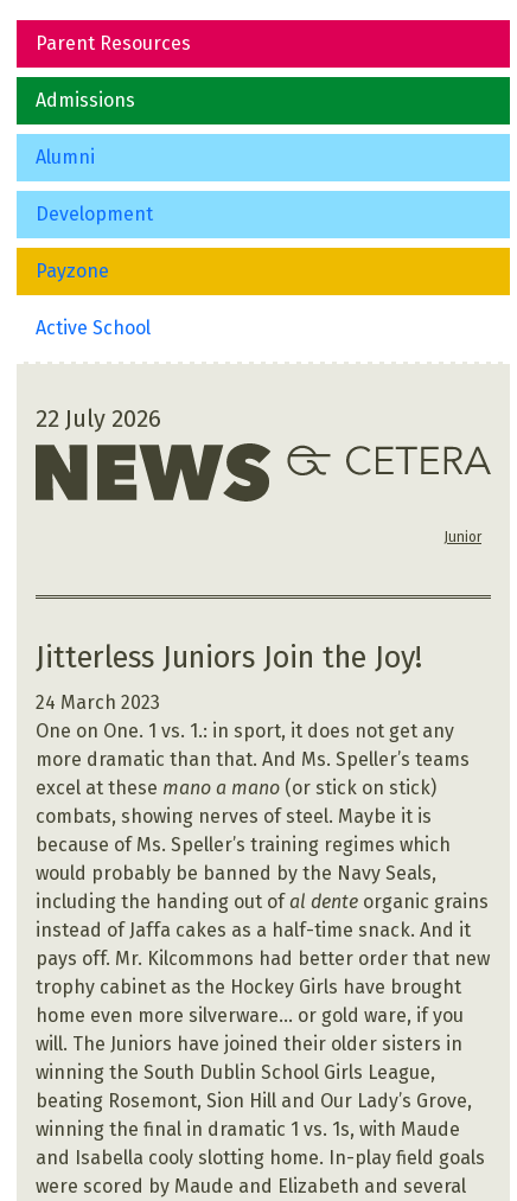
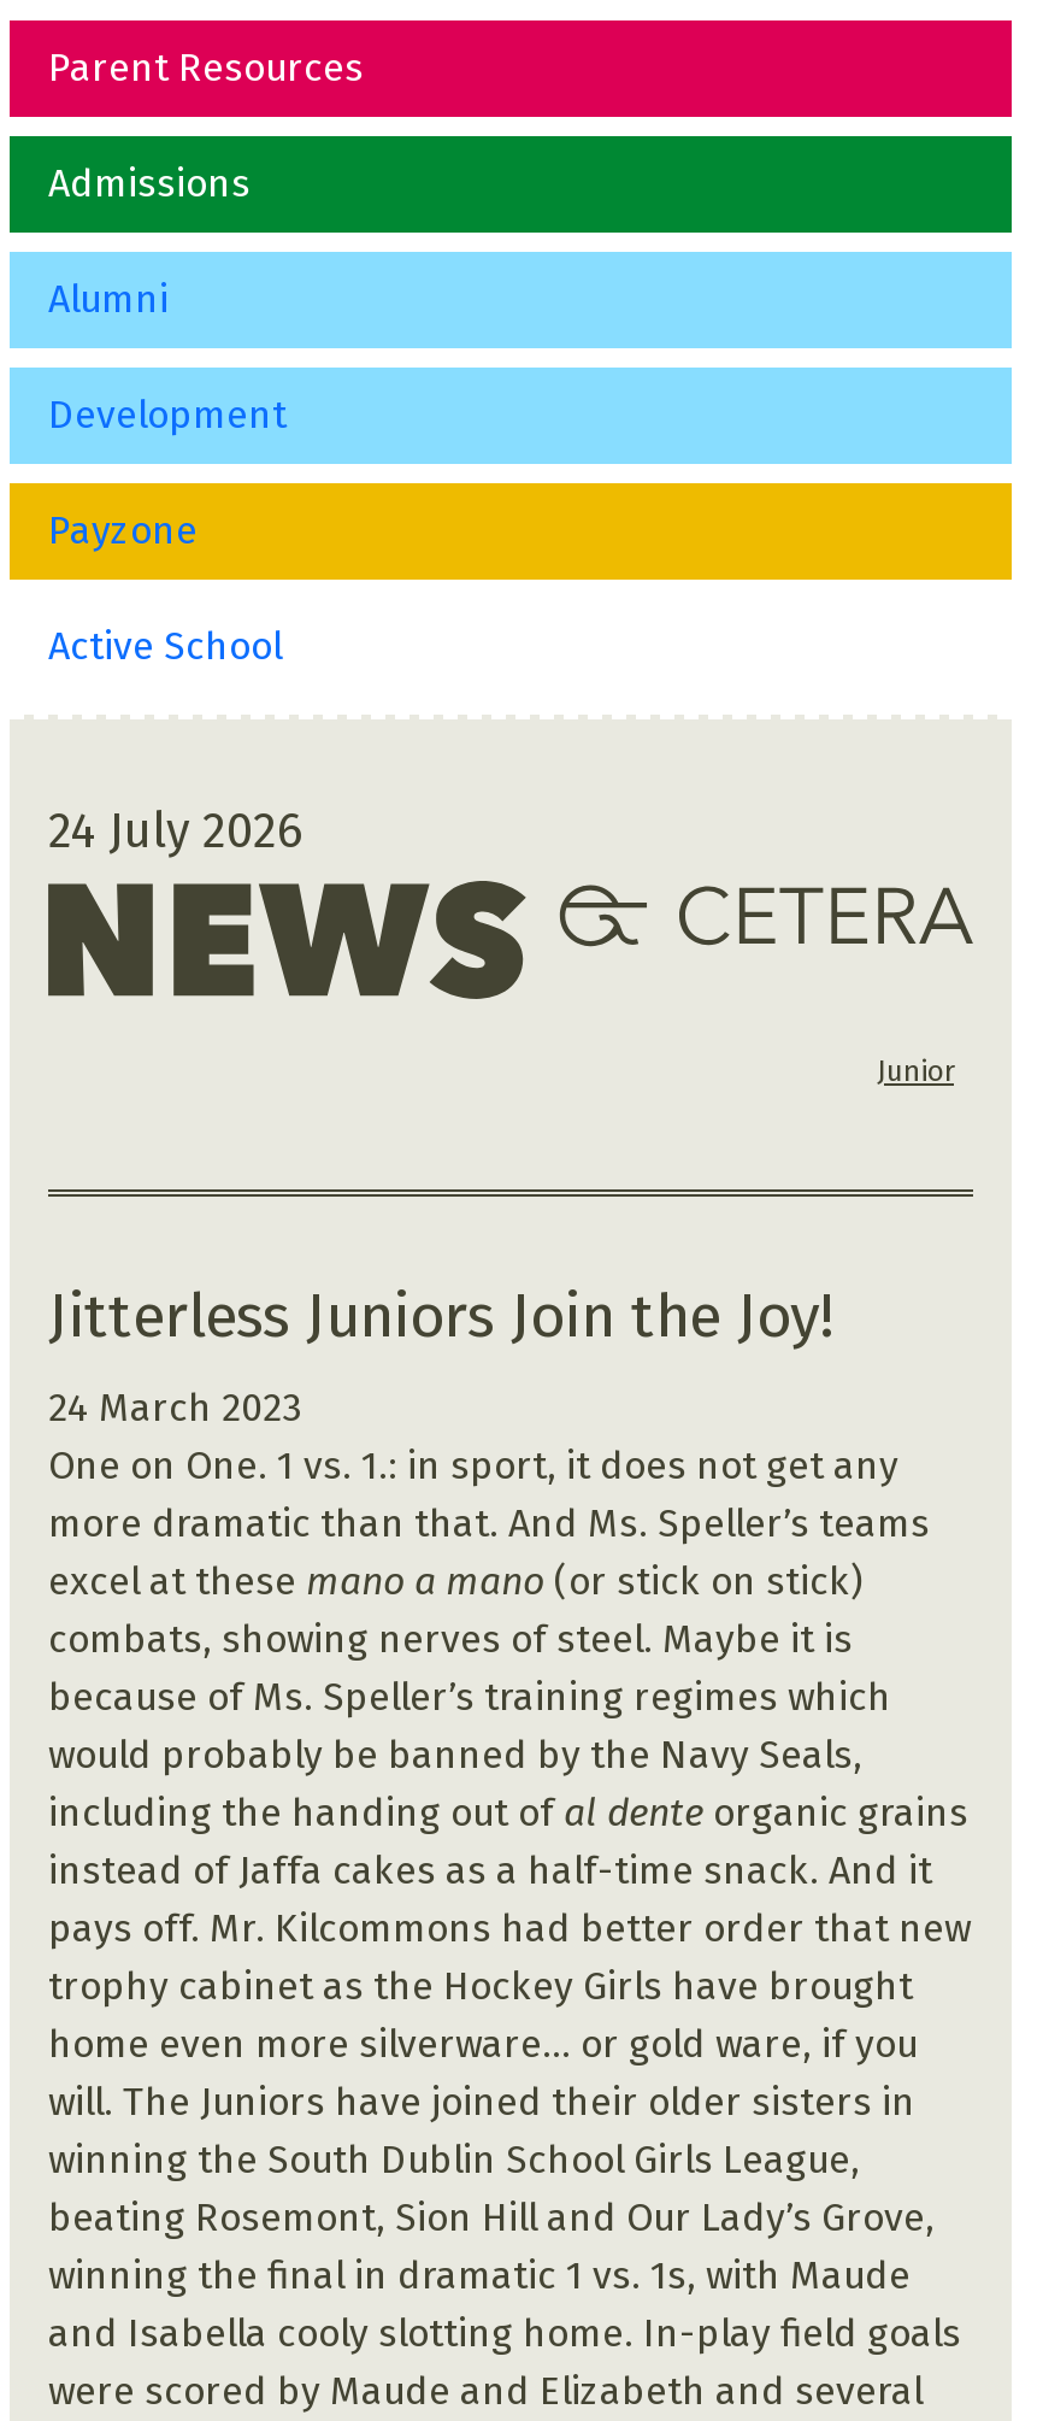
[36,404,161,432] 22 July 2026 -> [48,800,304,858] 24 July 2026

